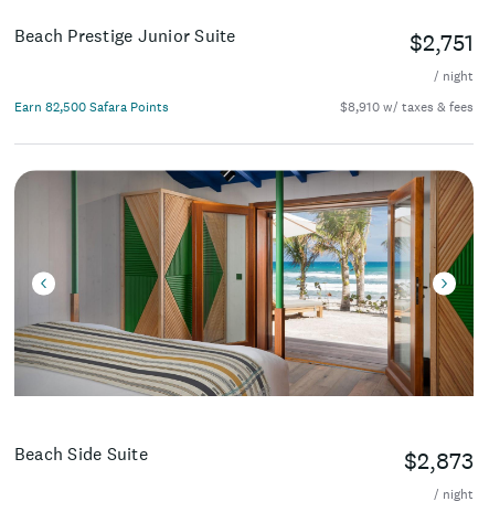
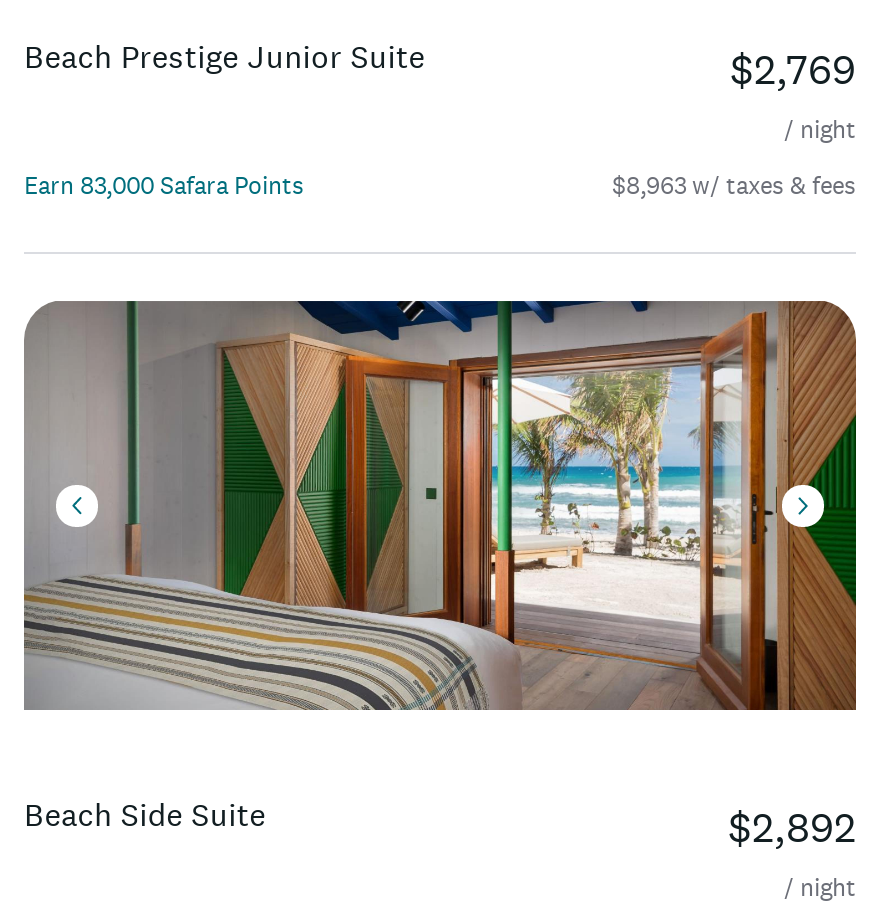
[410,28,474,56] $2,751 -> [730,43,856,93] $2,769
[14,98,169,115] Earn 82,500 Safara Points -> [24,169,304,201] Earn 83,000 Safara Points
[340,98,474,115] $8,910 w/ taxes & fees -> [612,169,856,201] $8,963 w/ taxes & fees
[404,447,474,474] $2,873 -> [728,801,856,851] $2,892

